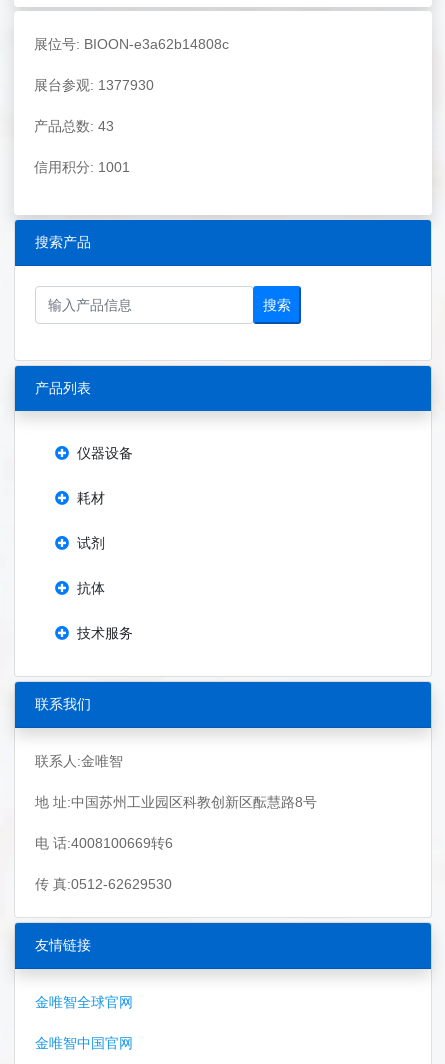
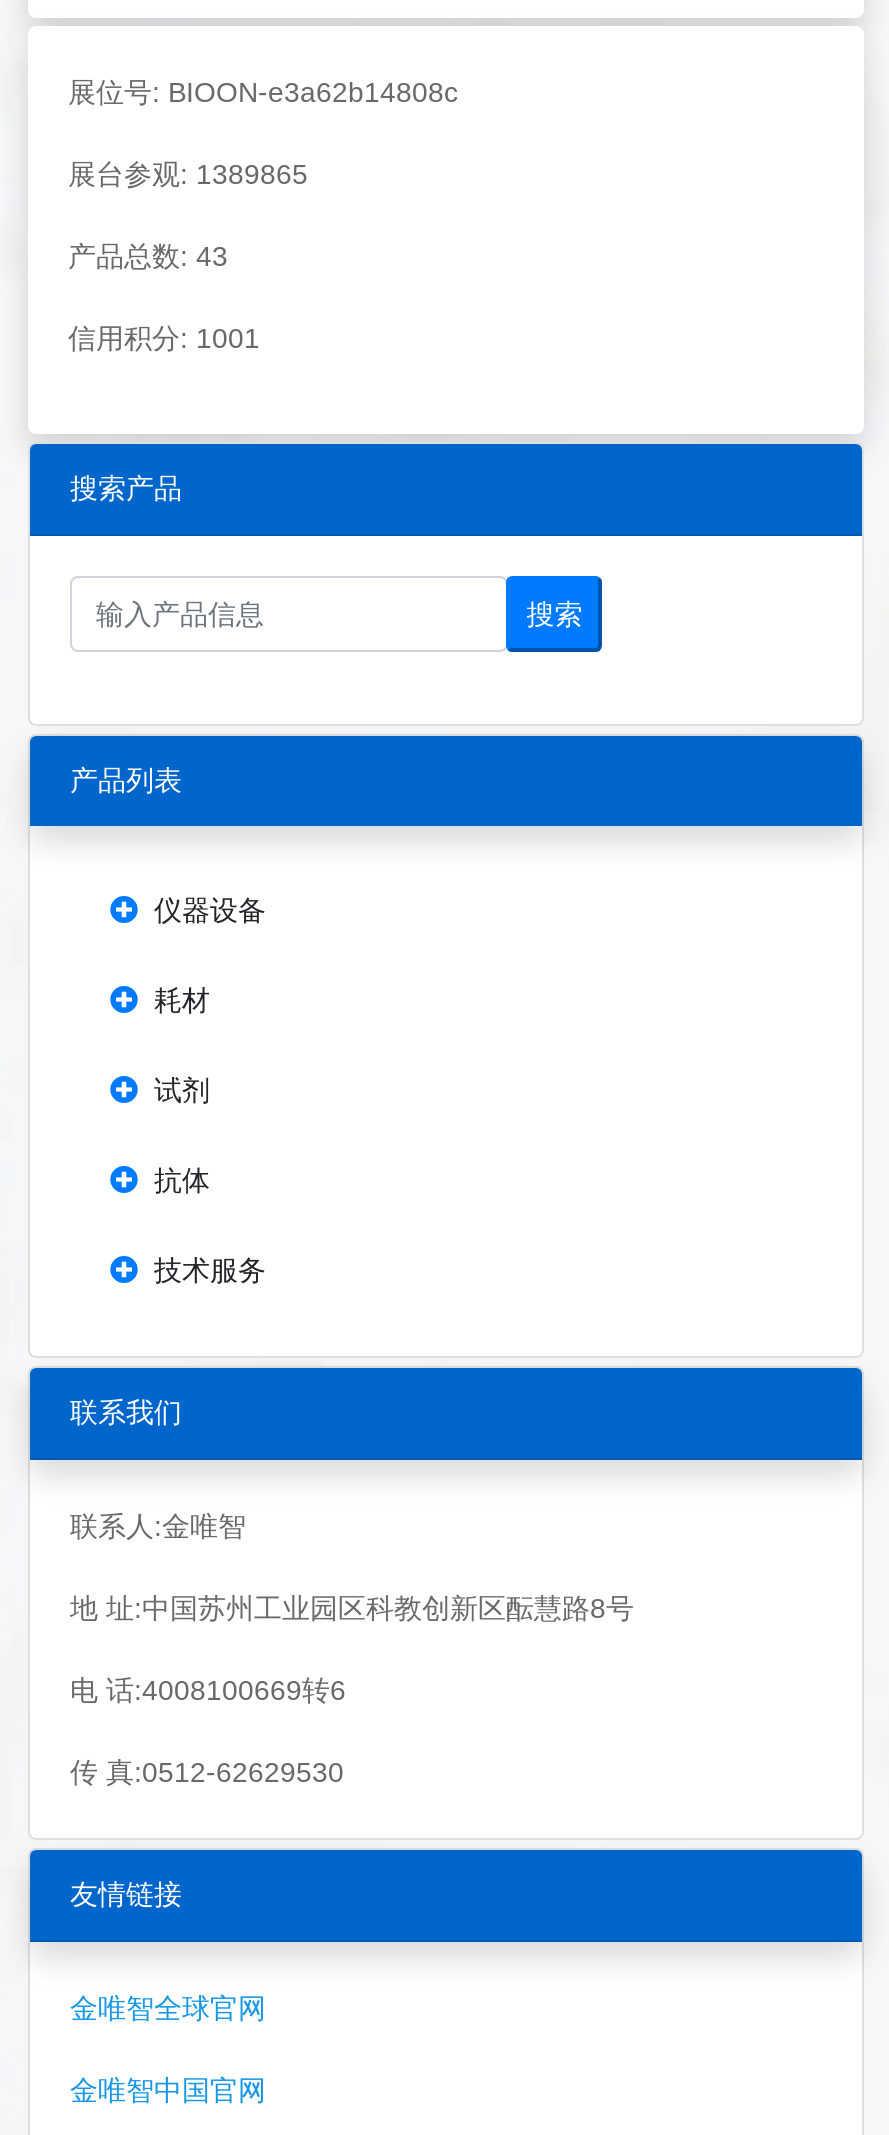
[34,77,154,93] 展台参观: 1377930 -> [68,158,308,190] 展台参观: 1389865

